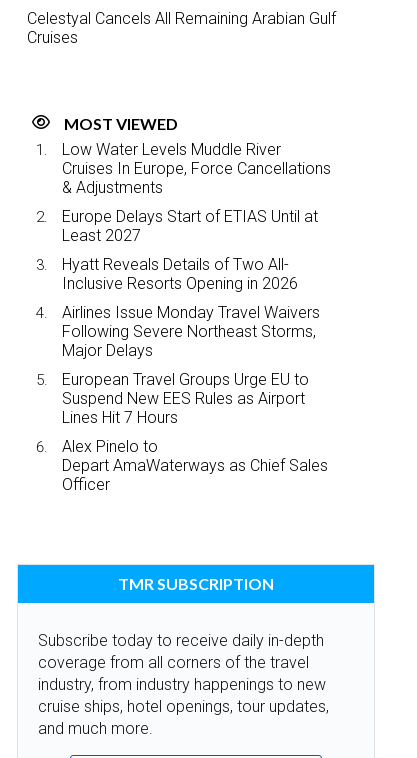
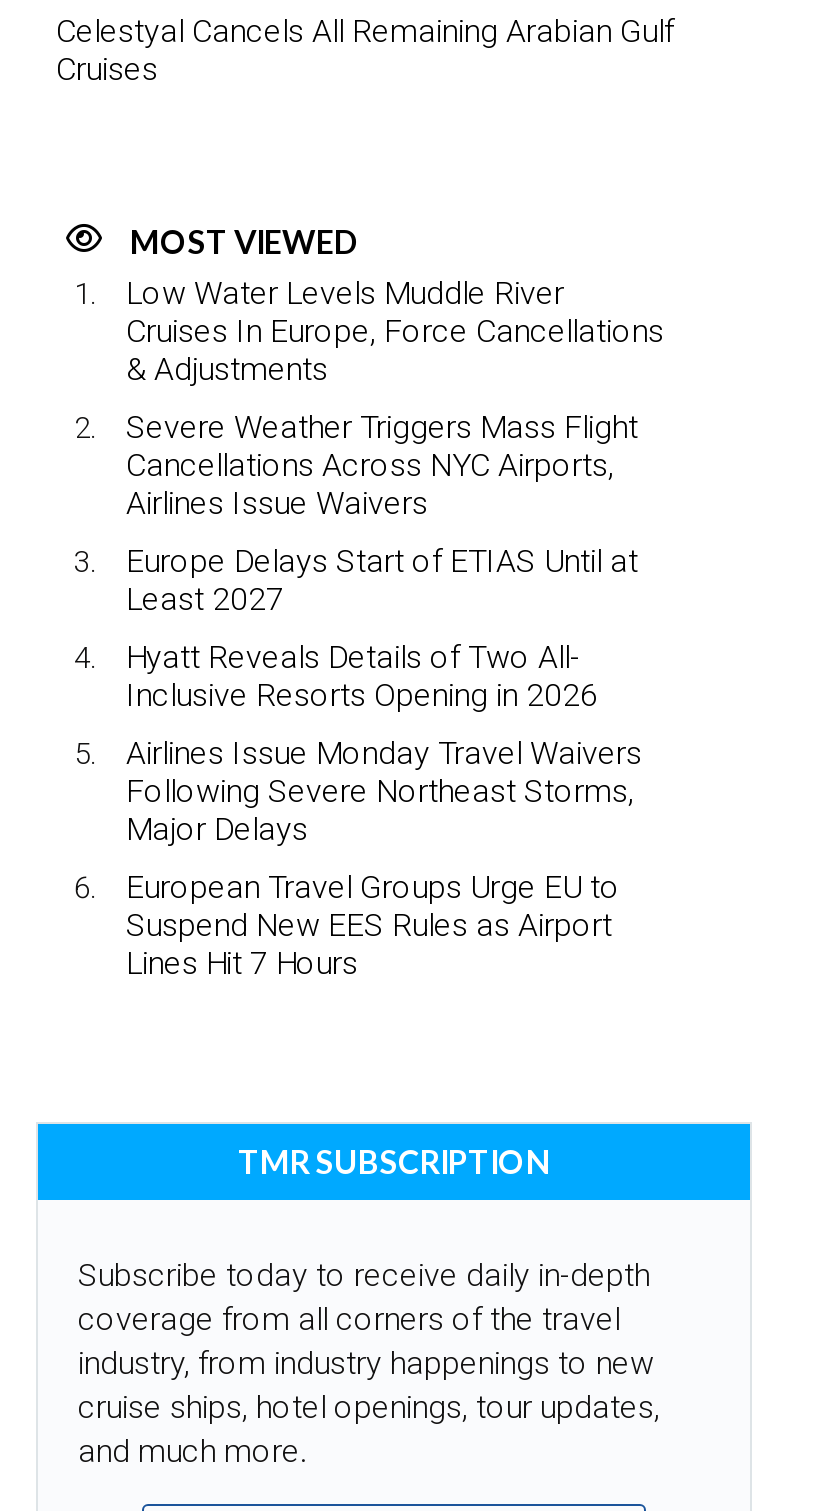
none -> [126,408,638,522] Severe Weather Triggers Mass Flight | Cancellations Across NYC Airports, | Airlines Issue Waivers
moved [62,207,320,427] -> [126,542,642,982]: Europe Delays Start of ETIAS Until at | Least 2027 | Hyatt Reveals Details of Two All- | ... | Suspend New EES Rules as Airport | Lines Hit 7 Hours
[62,437,328,494] Alex Pinelo to | Depart AmaWaterways as Chief Sales | Officer -> none

